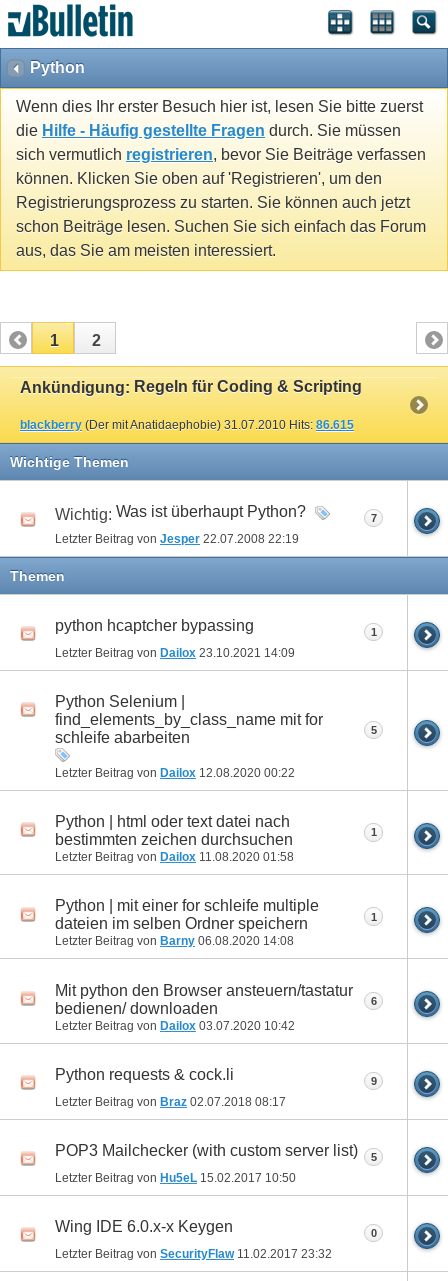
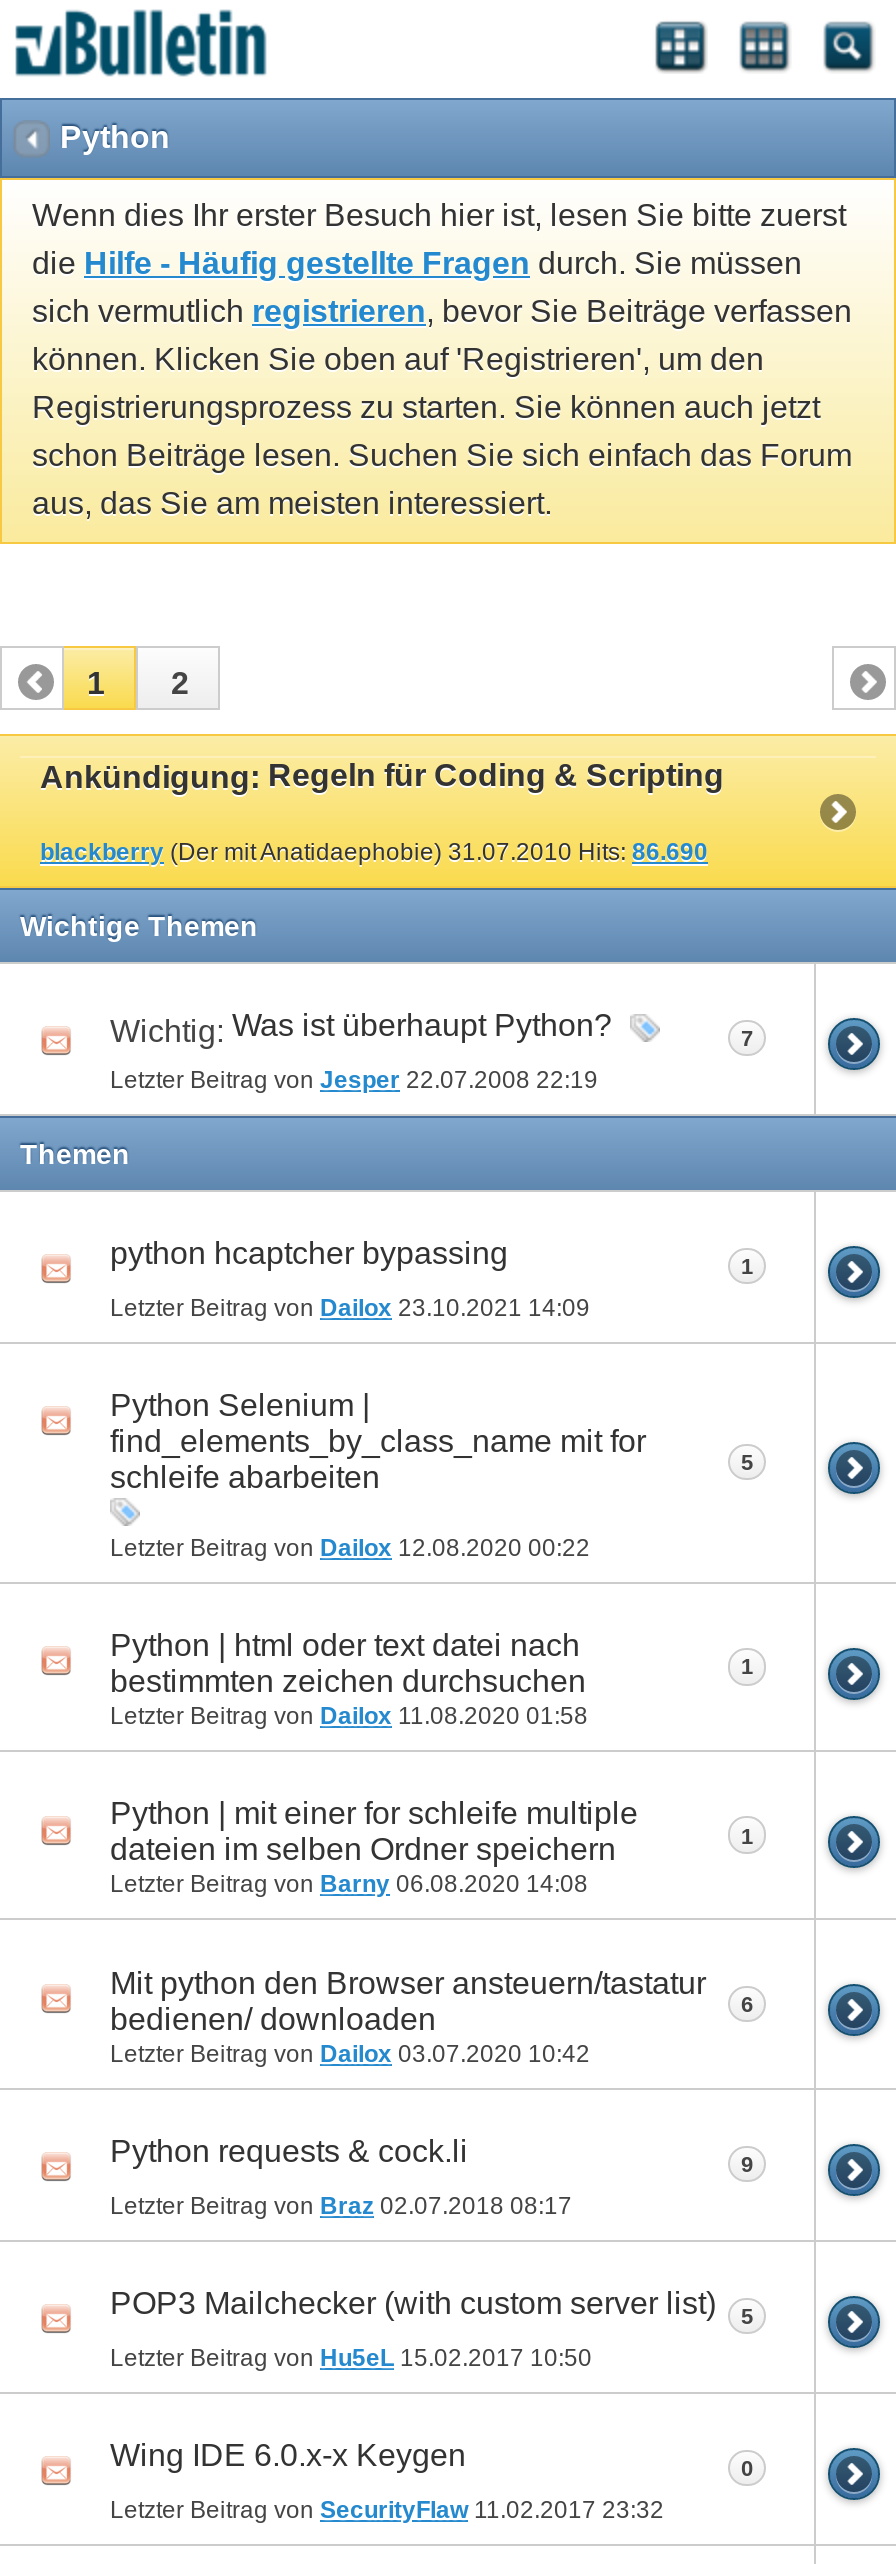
[20,418,354,432] blackberry (Der mit Anatidaephobie) 31.07.2010 Hits: 86.615 -> [40,838,708,866] blackberry (Der mit Anatidaephobie) 31.07.2010 Hits: 86.690

